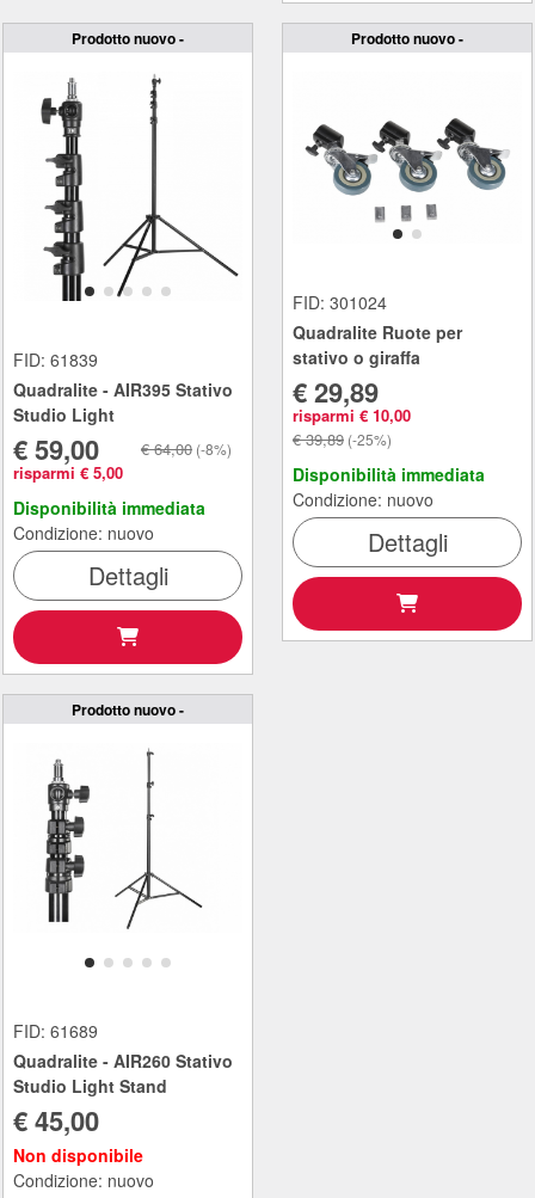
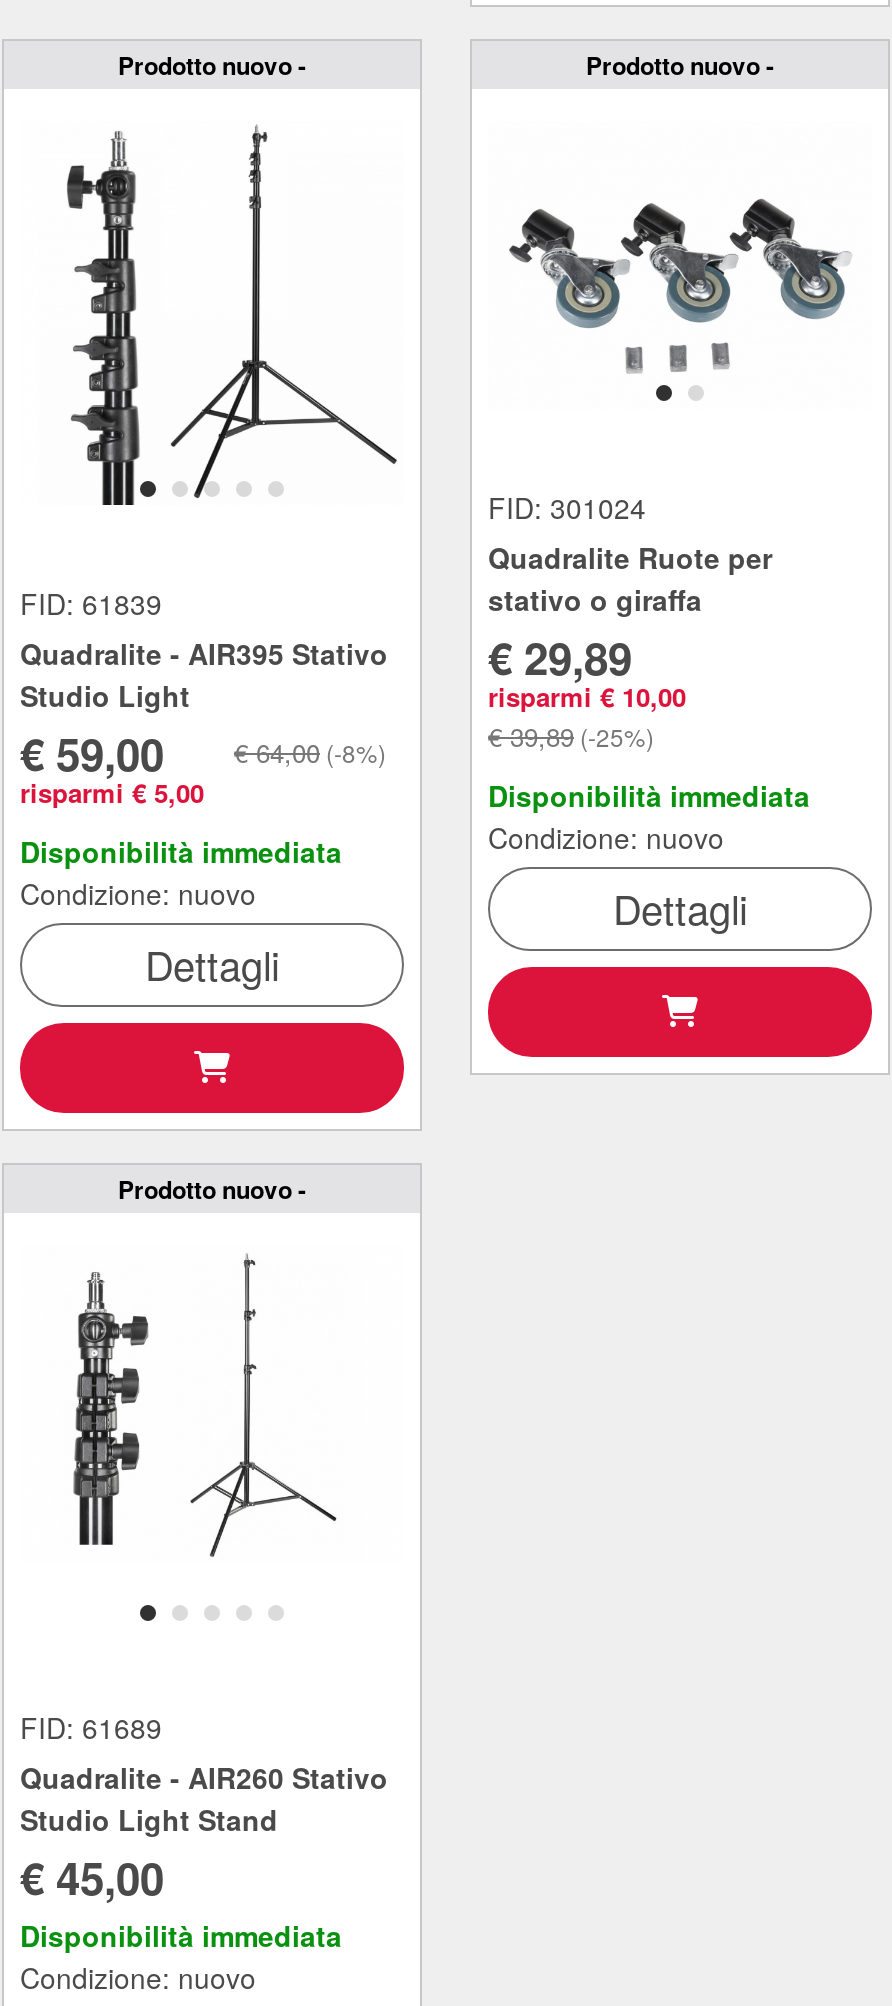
[13,1143,143,1166] Non disponibile -> [20,1914,342,1954] Disponibilità immediata

